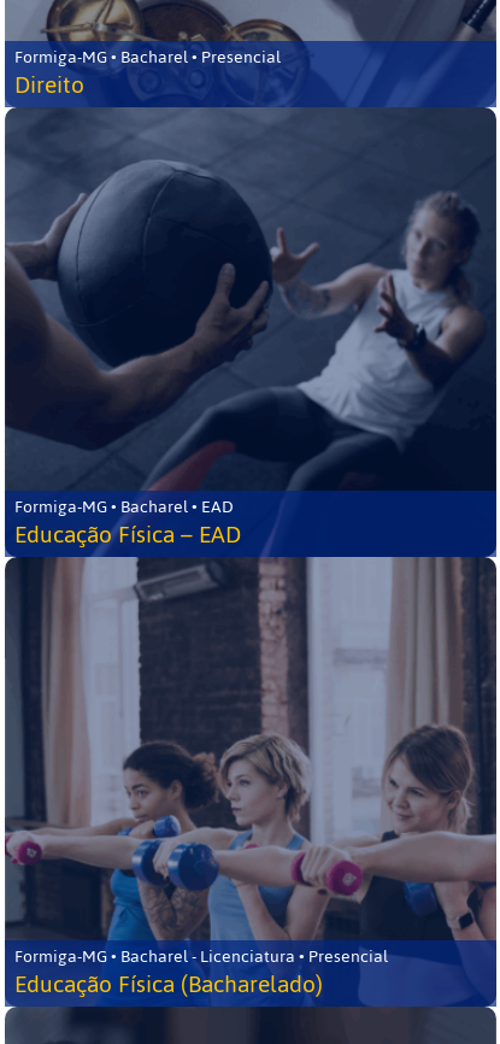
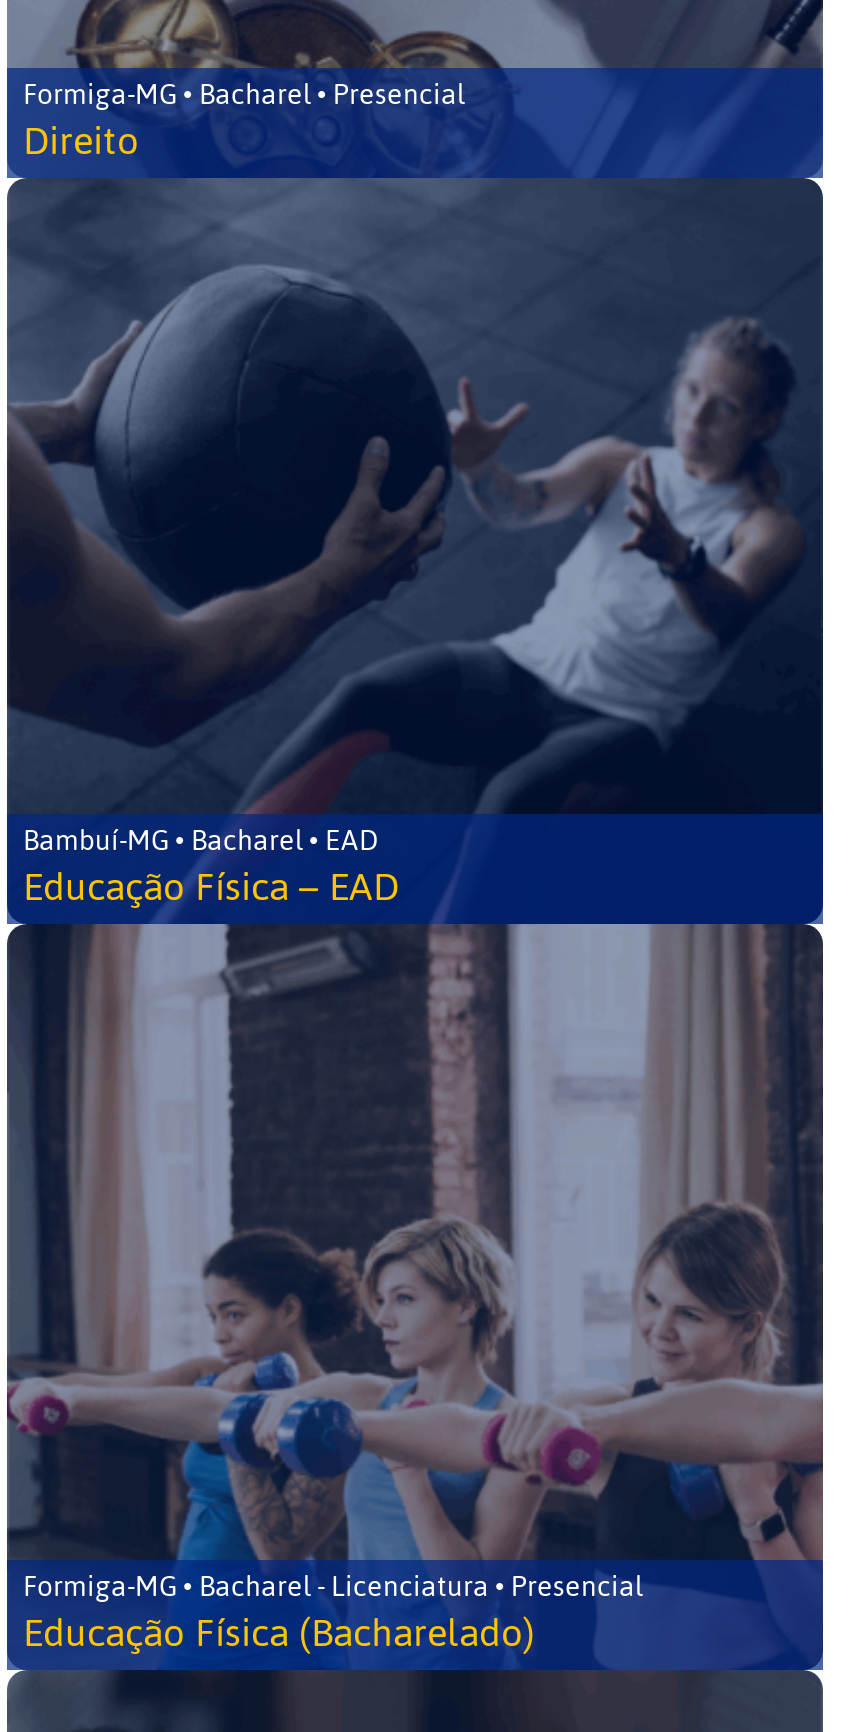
[14,491,234,523] Formiga-MG • Bacharel • EAD -> [23,814,379,868] Bambuí-MG • Bacharel • EAD

